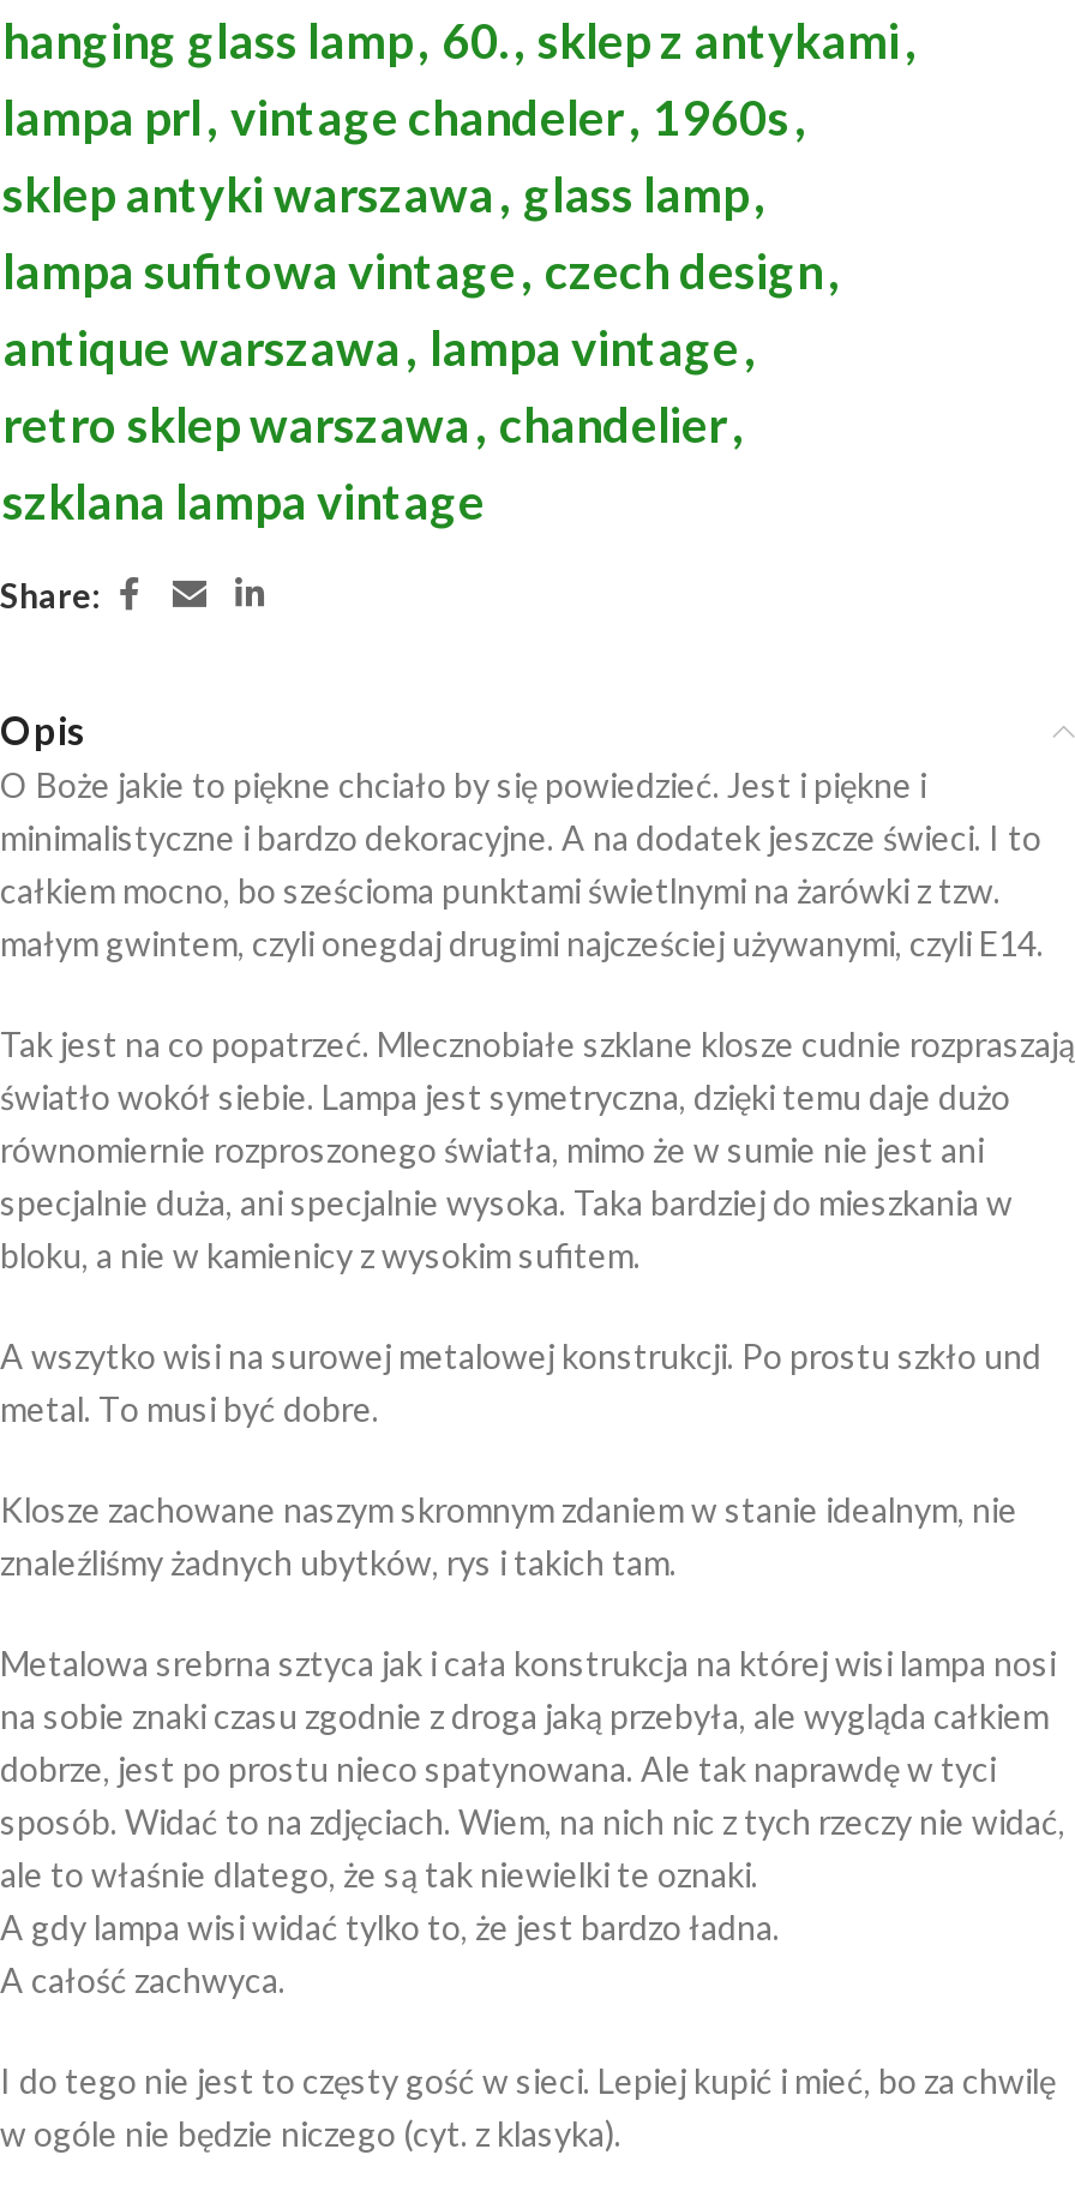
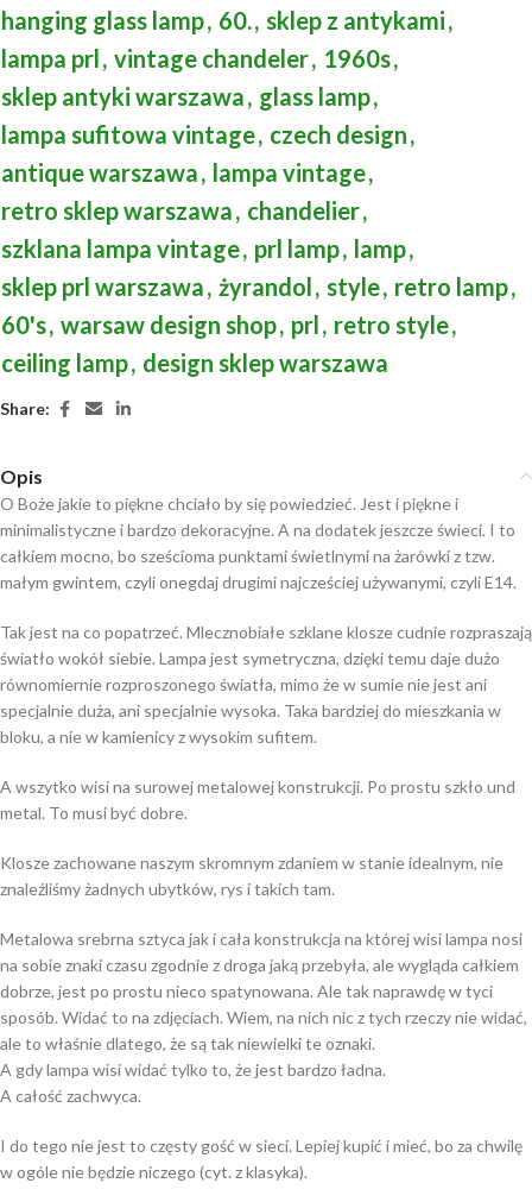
[2,473,485,530] szklana lampa vintage -> [1,234,515,377] szklana lampa vintage , prl lamp , lamp , | sklep prl warszawa , żyrandol , style , retro lamp , | 60's , warsaw design shop , prl , retro style , | ceiling lamp , design sklep warszawa

